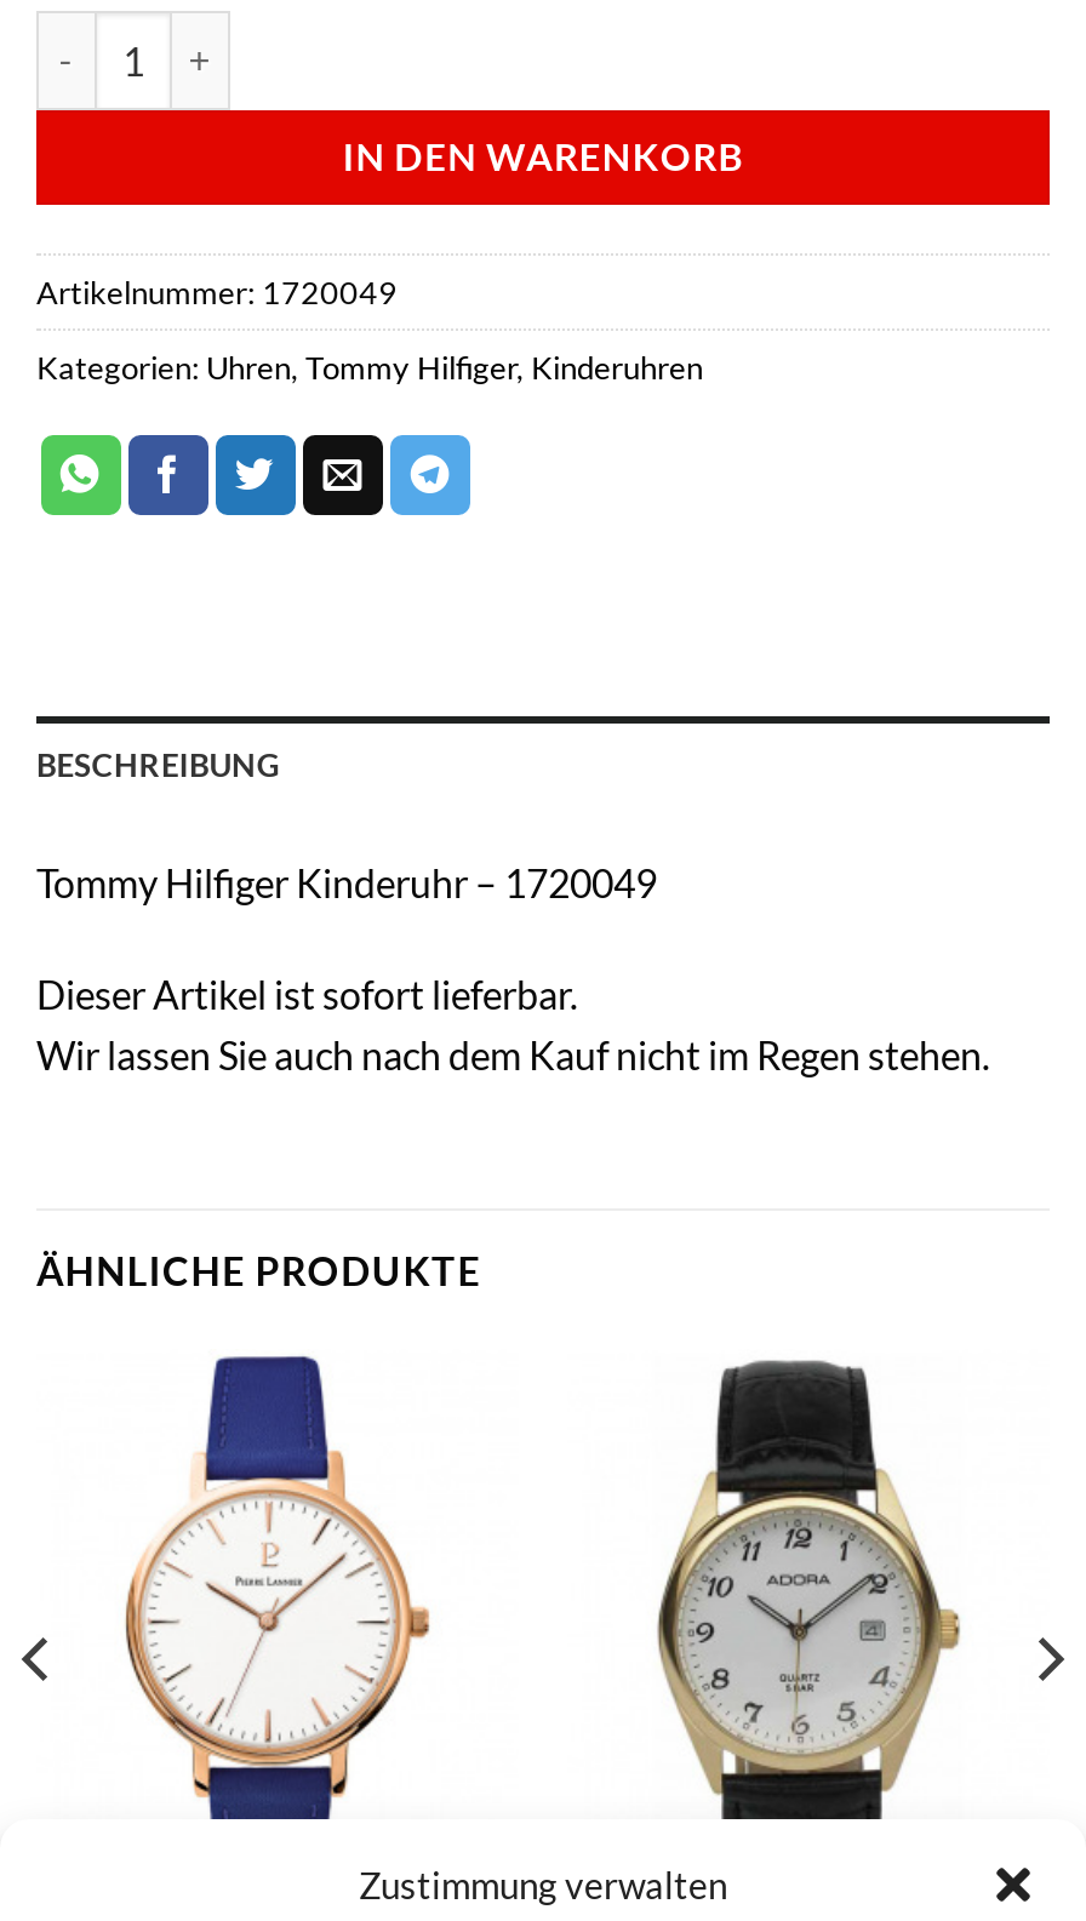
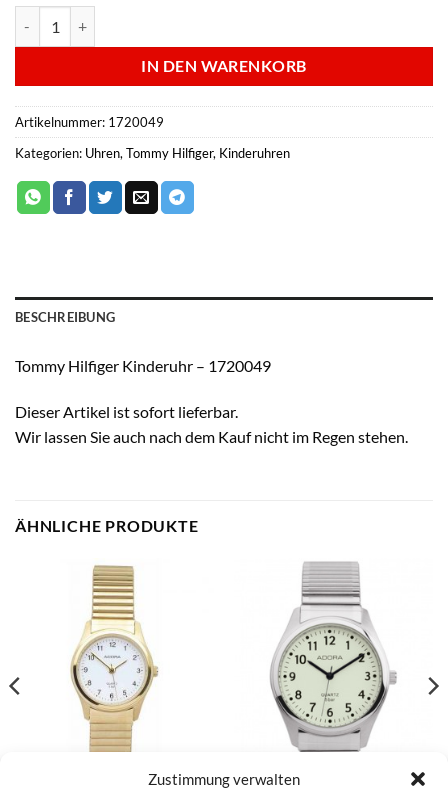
[124,1354,431,1822] [image] -> [52,561,177,752] [image]
[659,1359,960,1822] [image] -> [273,561,396,752] [image]

